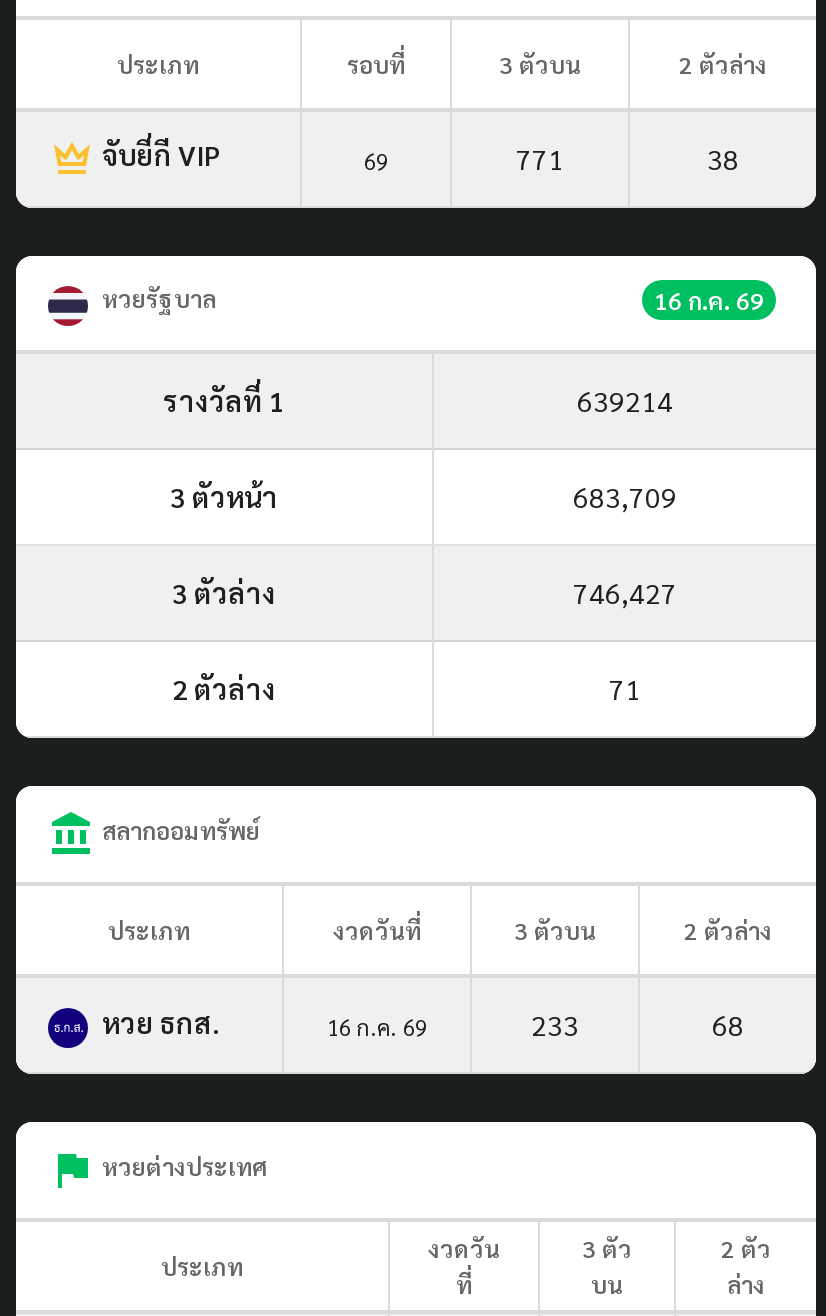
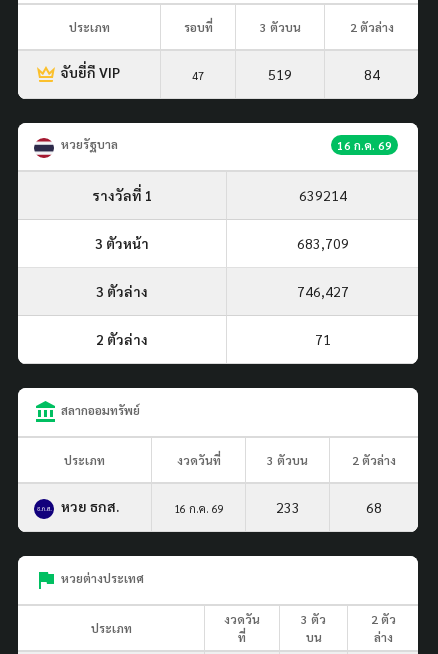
[364,146,388,176] 69 -> [192,68,204,83] 47
[516,140,564,176] 771 -> [268,65,292,83] 519
[707,140,739,176] 38 -> [363,65,379,83] 84

